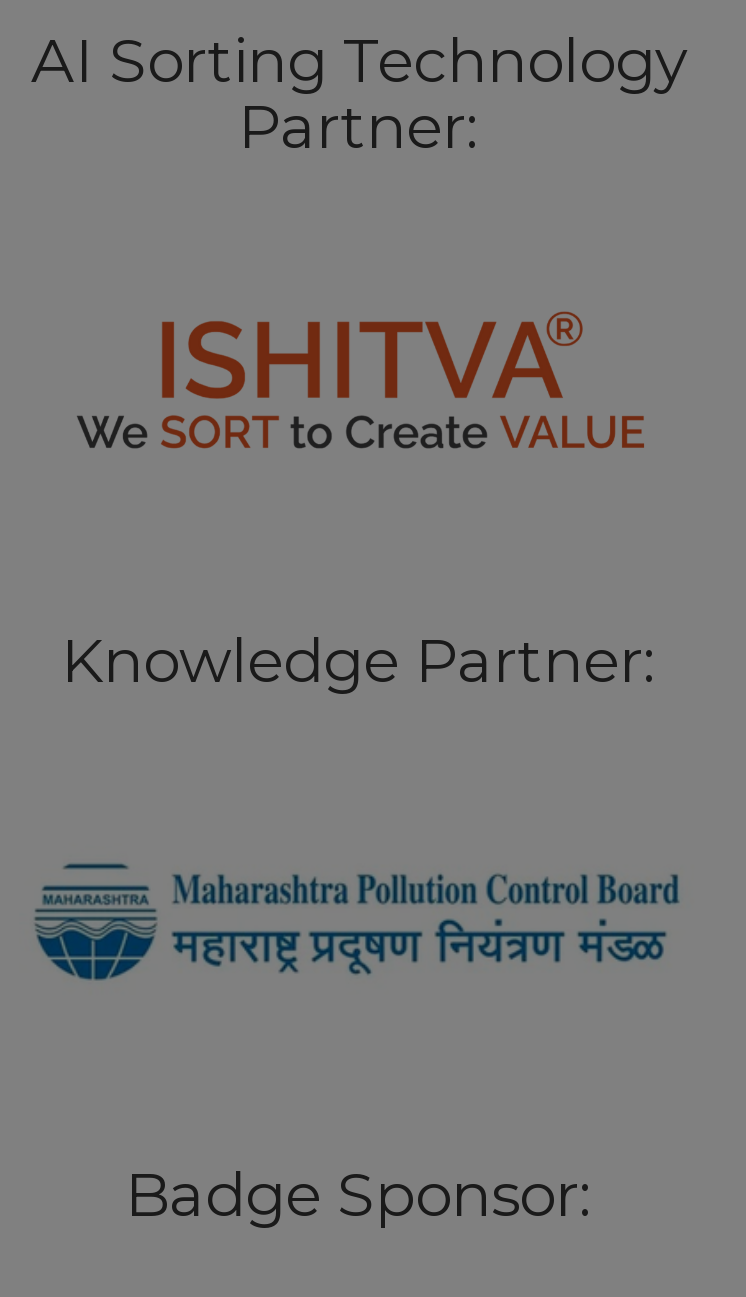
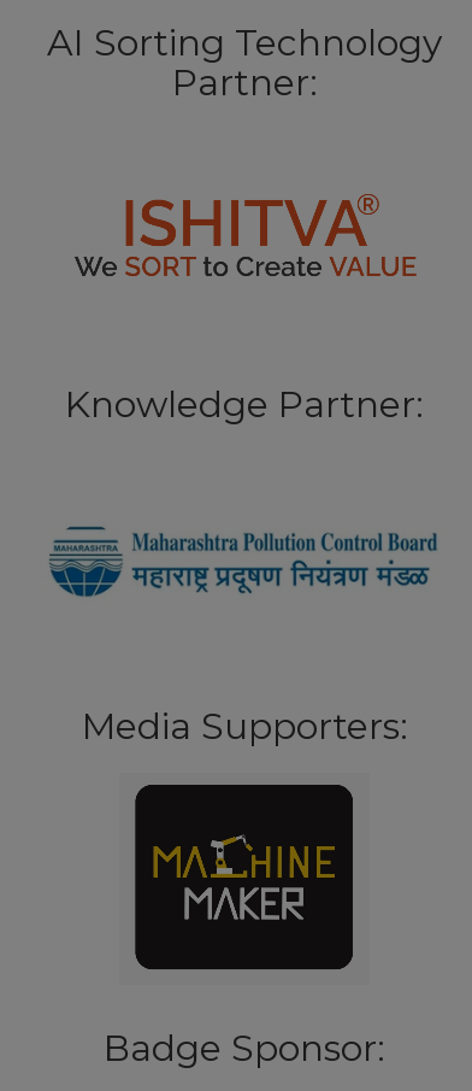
none -> [81,704,408,749] Media Supporters:
none -> [134,784,354,970] [image]

